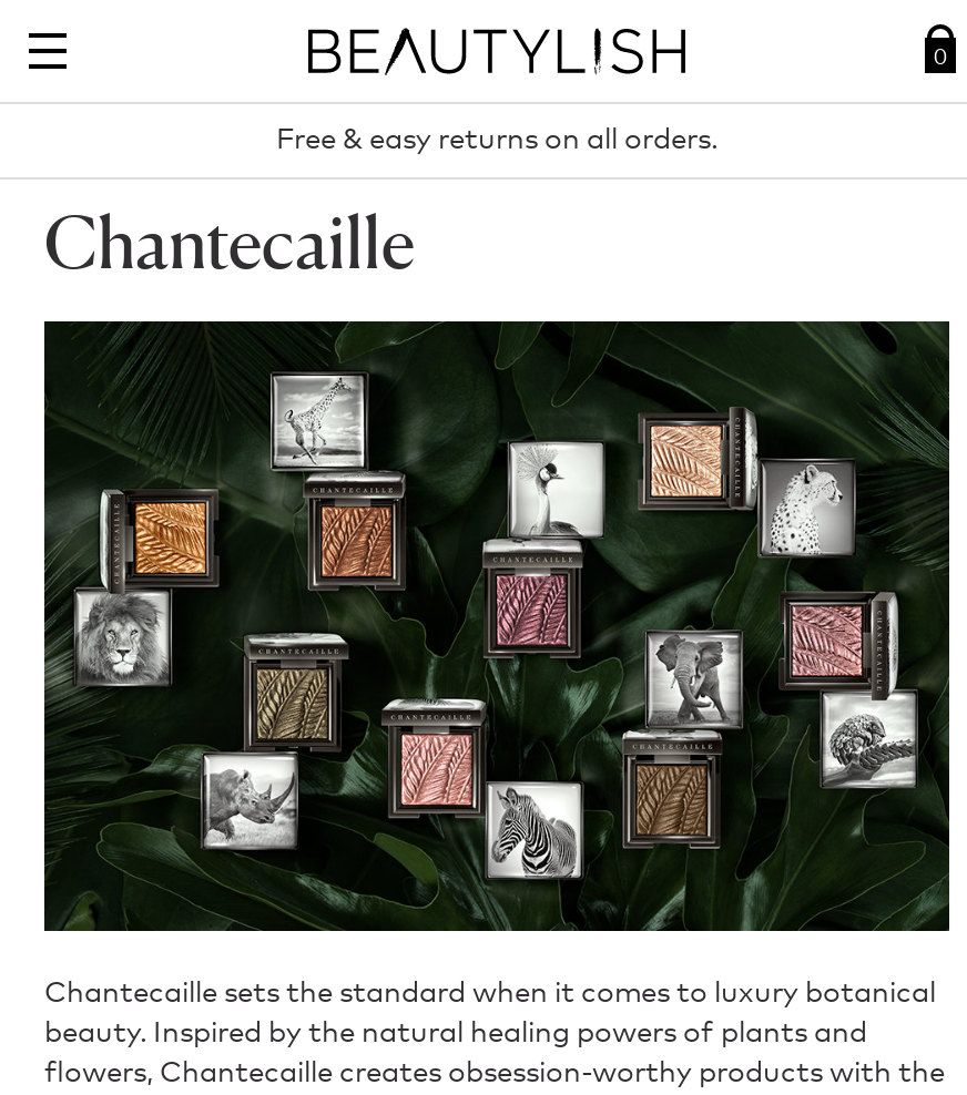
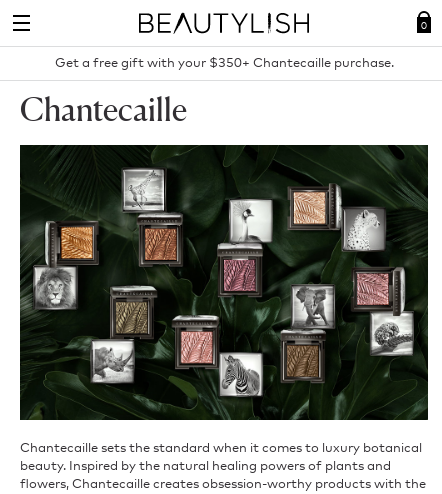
[276,126,717,155] Free & easy returns on all orders. -> [54,57,393,70] Get a free gift with your $350+ Chantecaille purchase.

